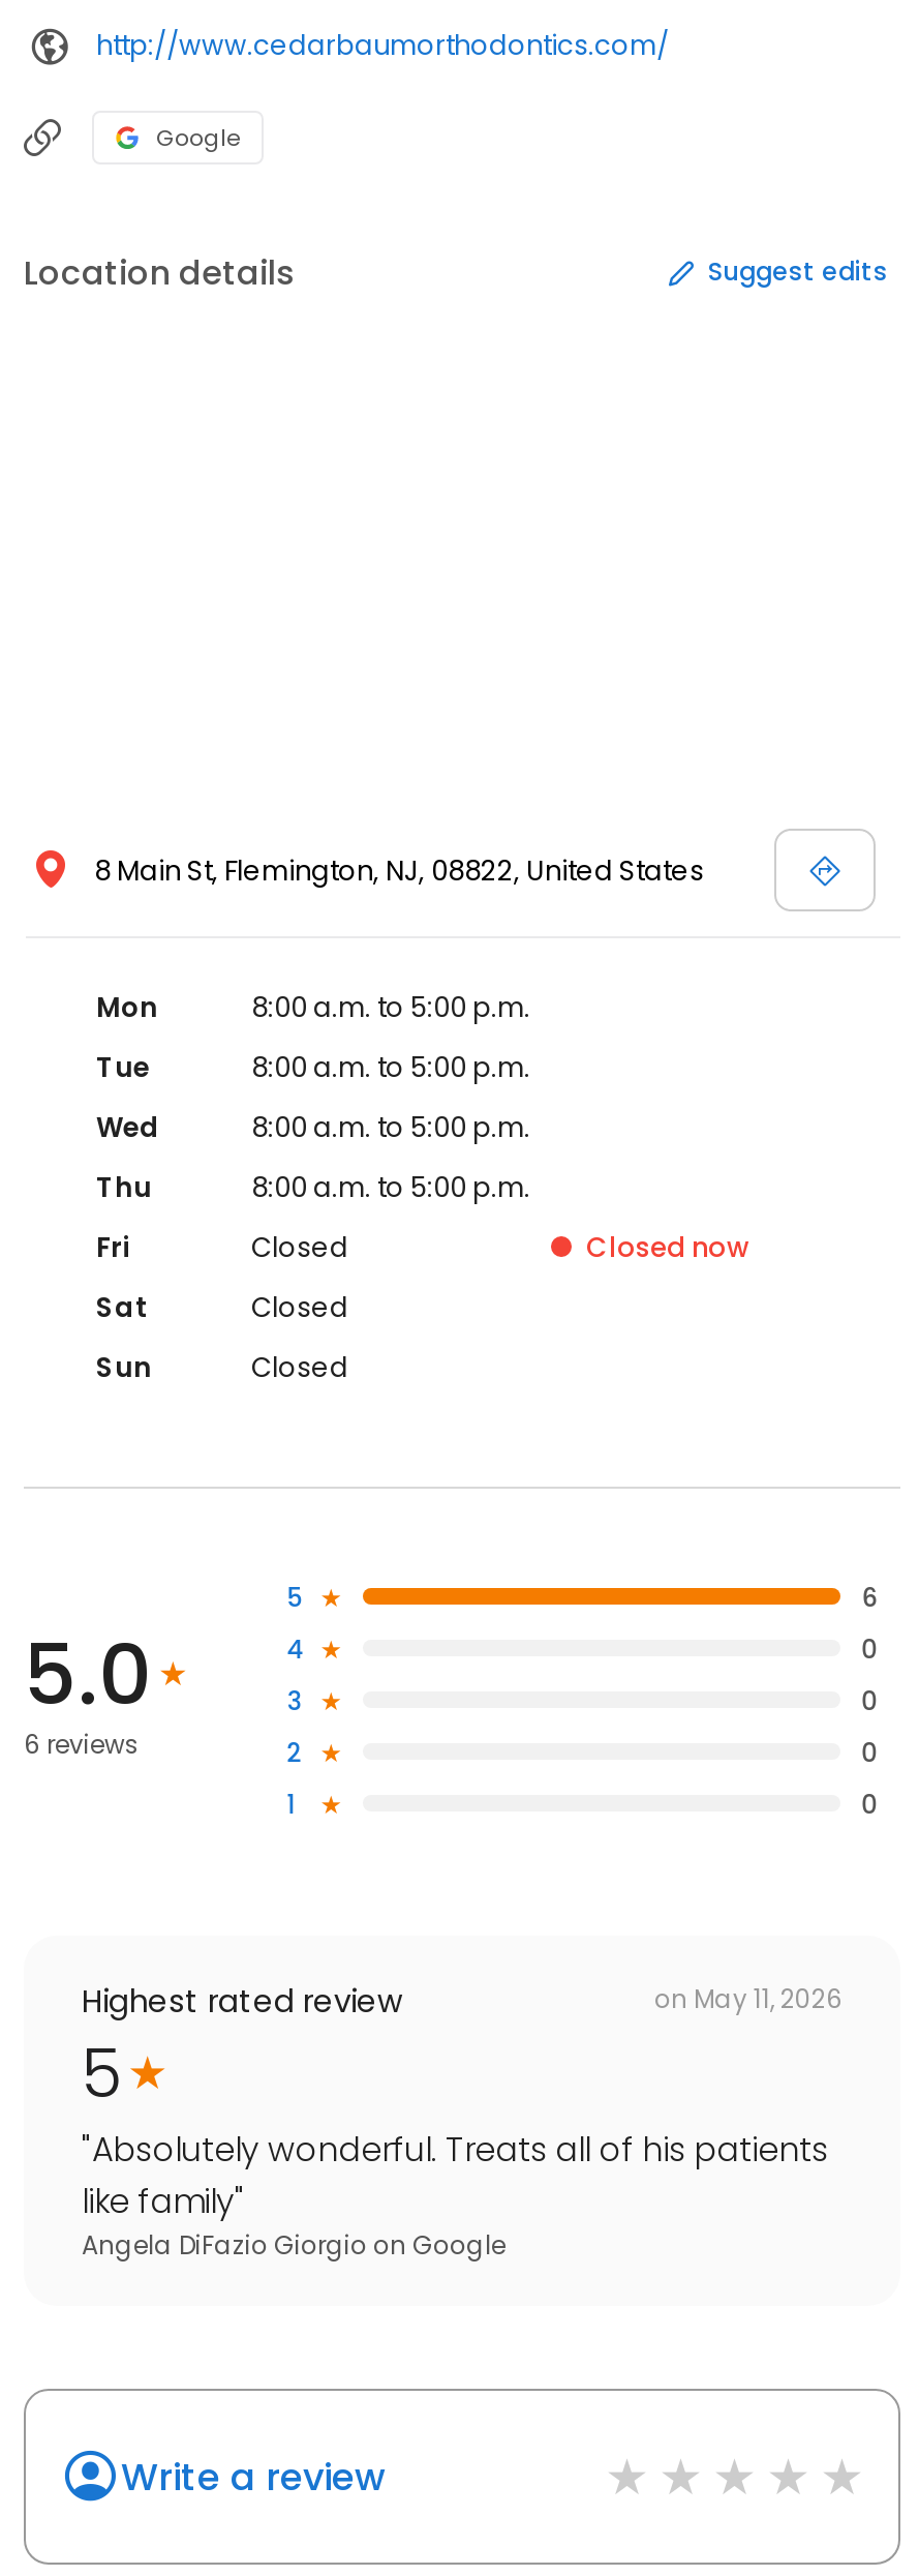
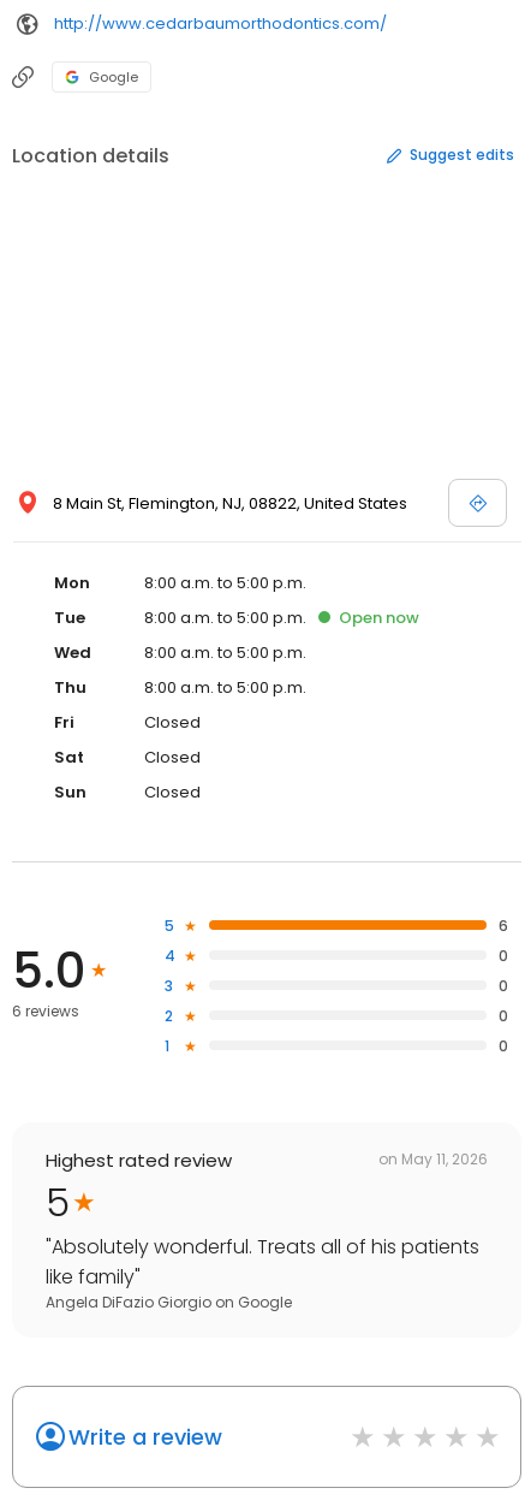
none -> [339,606,419,629] Open now
[586,1228,749,1267] Closed now -> none

